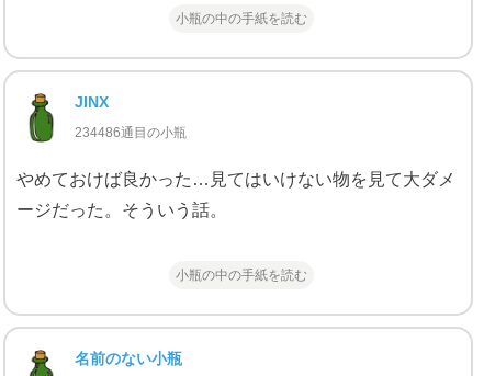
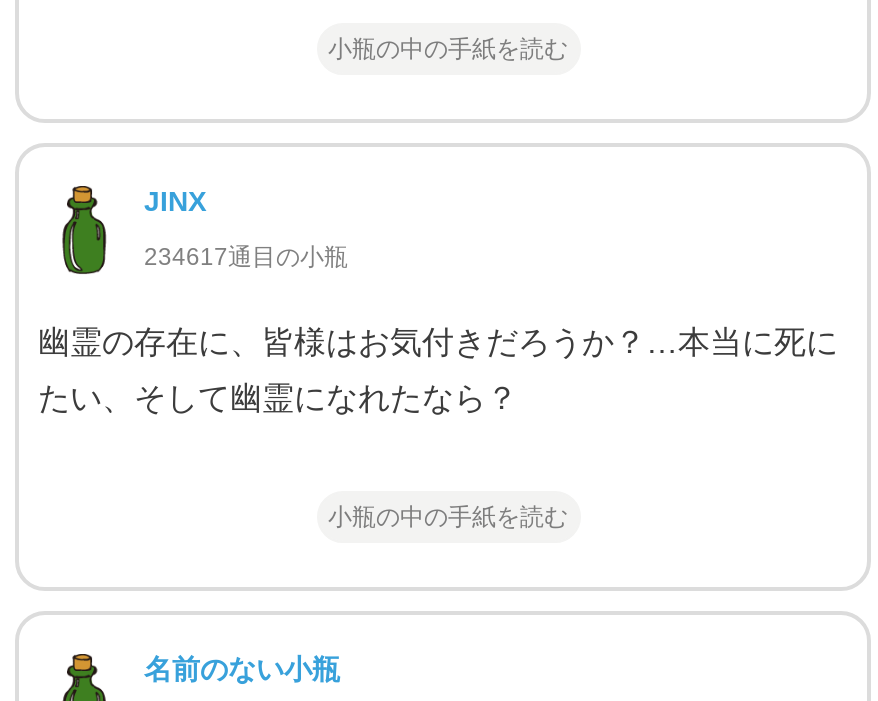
[74,125,186,141] 234486通目の小瓶 -> [144,244,348,272] 234617通目の小瓶
[16,170,455,189] やめておけば良かった…見てはいけない物を見て大ダメ -> [38,326,838,360] 幽霊の存在に、皆様はお気付きだろうか？…本当に死に
[16,201,227,220] ージだった。そういう話。 -> [38,382,518,416] たい、そして幽霊になれたなら？

